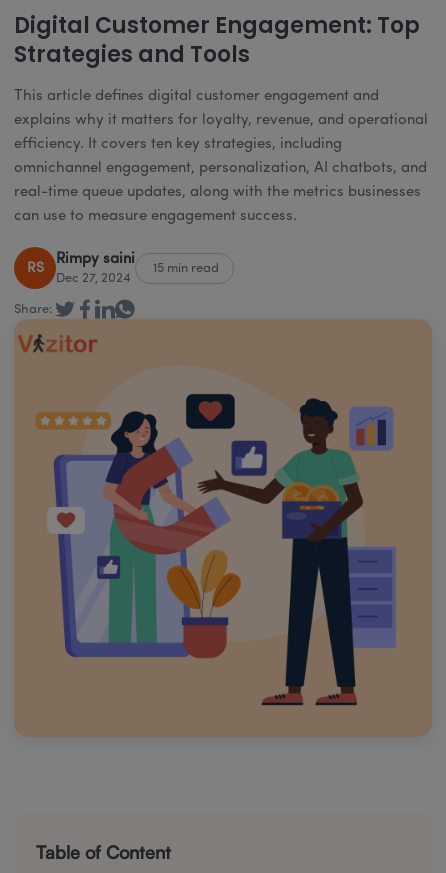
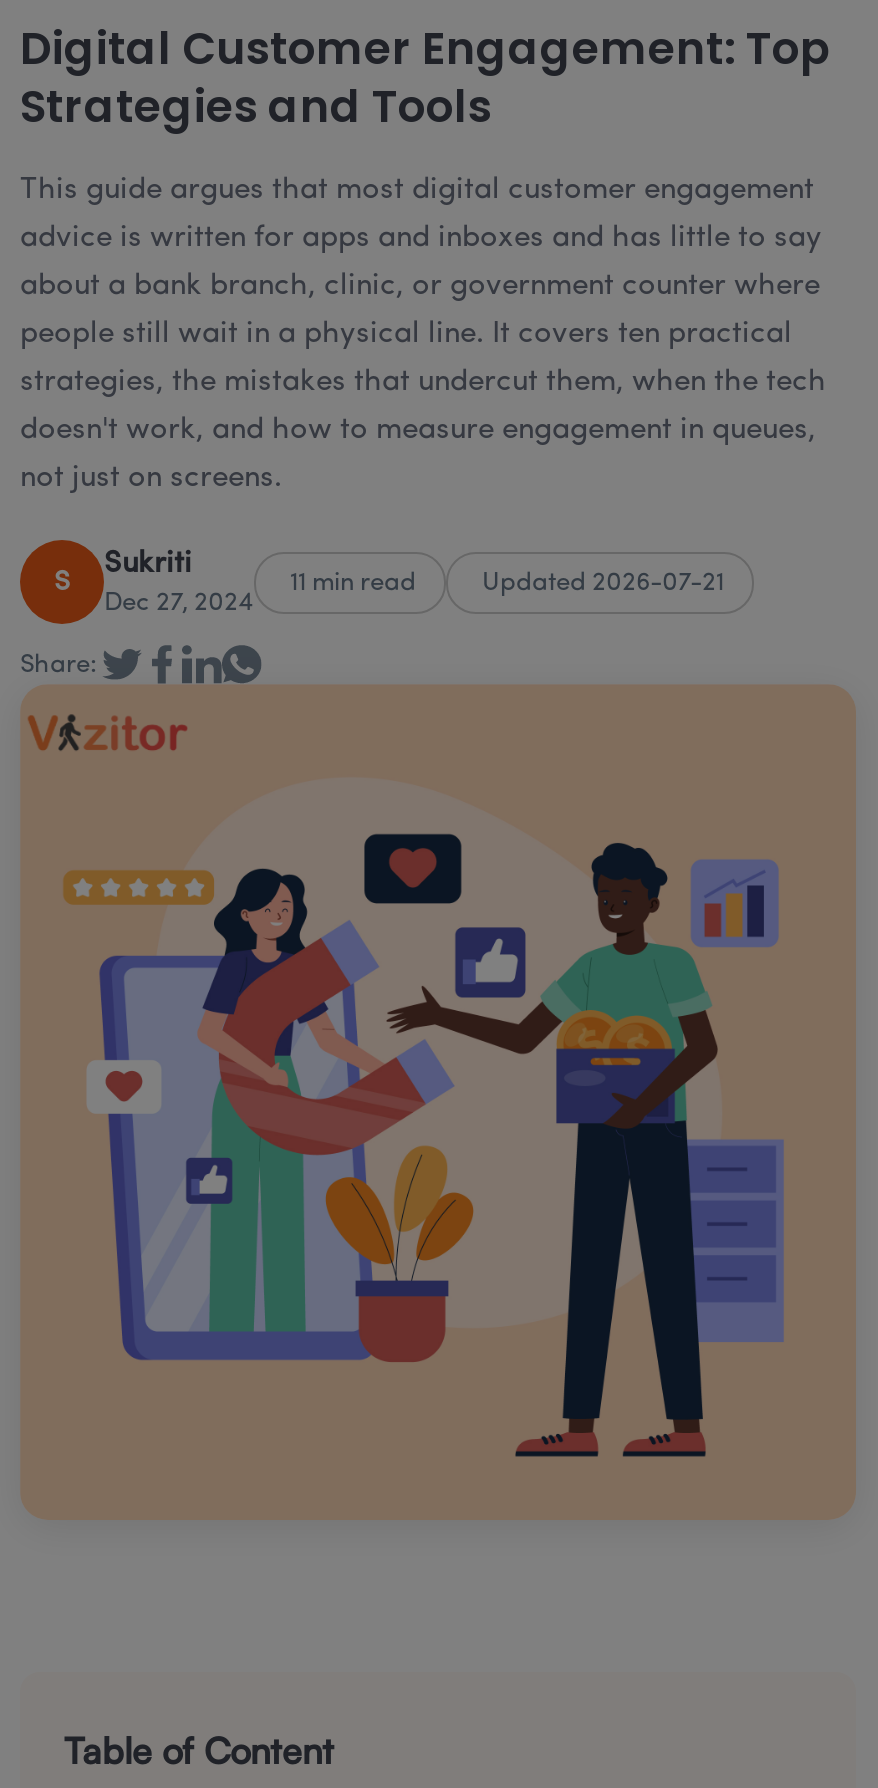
[14,89,428,275] This article defines digital customer engagement and | explains why it matters for loyalty, revenue, and operational | efficiency. It covers ten key strategies, including | omnichannel engagement, personalization, AI chatbots, and | real-time queue updates, along with the metrics businesses | can use to measure engagement success. | RS -> [20,176,826,597] This guide argues that most digital customer engagement | advice is written for apps and inboxes and has little to say | about a bank branch, clinic, or government counter where | people still wait in a physical line. It covers ten practical | strategies, the mistakes that undercut them, when the tech | doesn't work, and how to measure engagement in queues, | not just on screens. | S
[56,251,135,266] Rimpy saini -> [104,549,192,579] Sukriti
[150,261,219,274] 15 min read -> [284,569,724,595] 11 min read | Updated 2026-07-21

